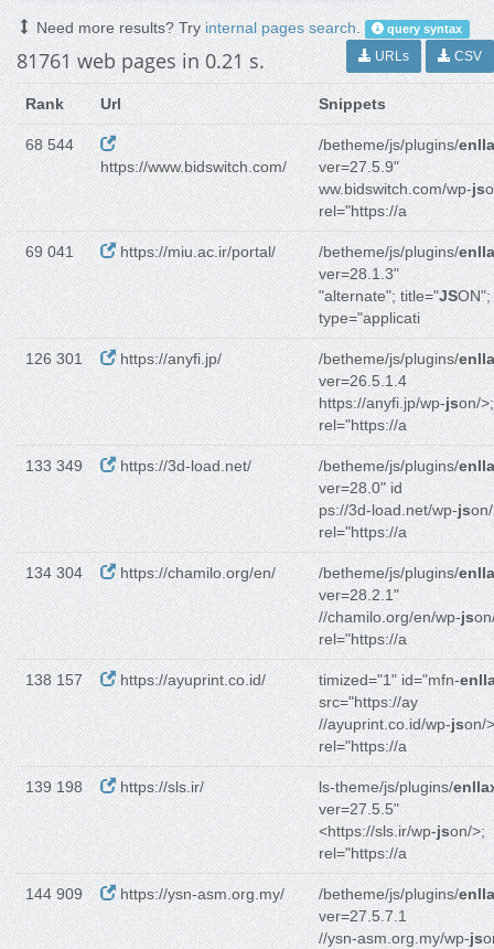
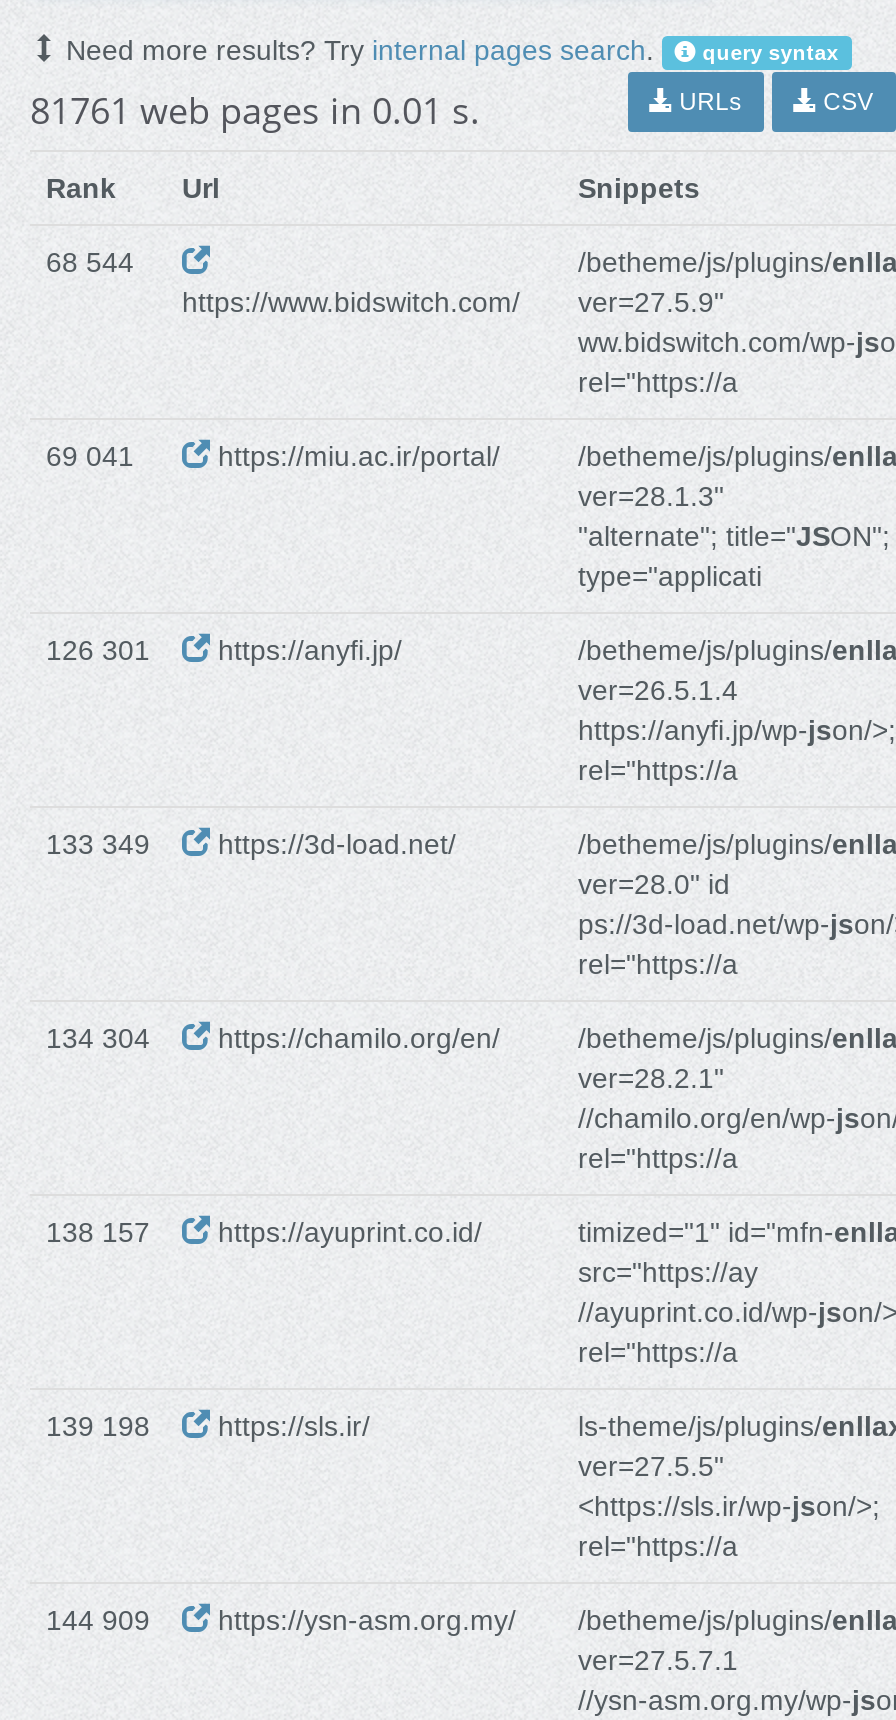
[17,48,265,74] 81761 web pages in 0.21 s. -> [30,86,480,134] 81761 web pages in 0.01 s.

